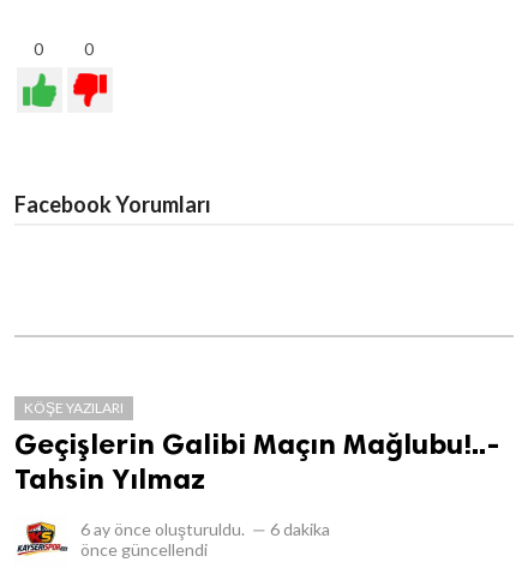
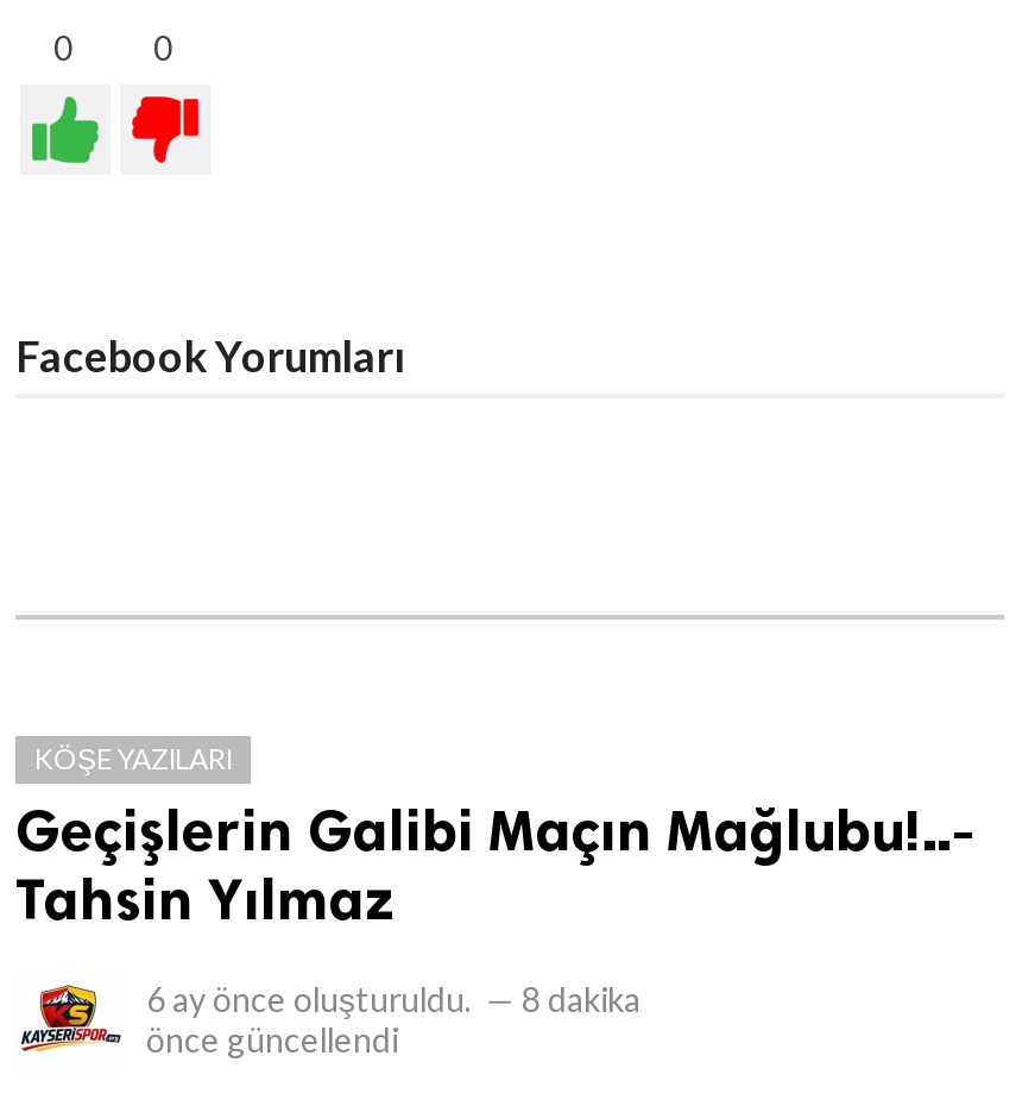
[80,519,330,540] 6 ay önce oluşturuldu. — 6 dakika -> [146,980,640,1020] 6 ay önce oluşturuldu. — 8 dakika

